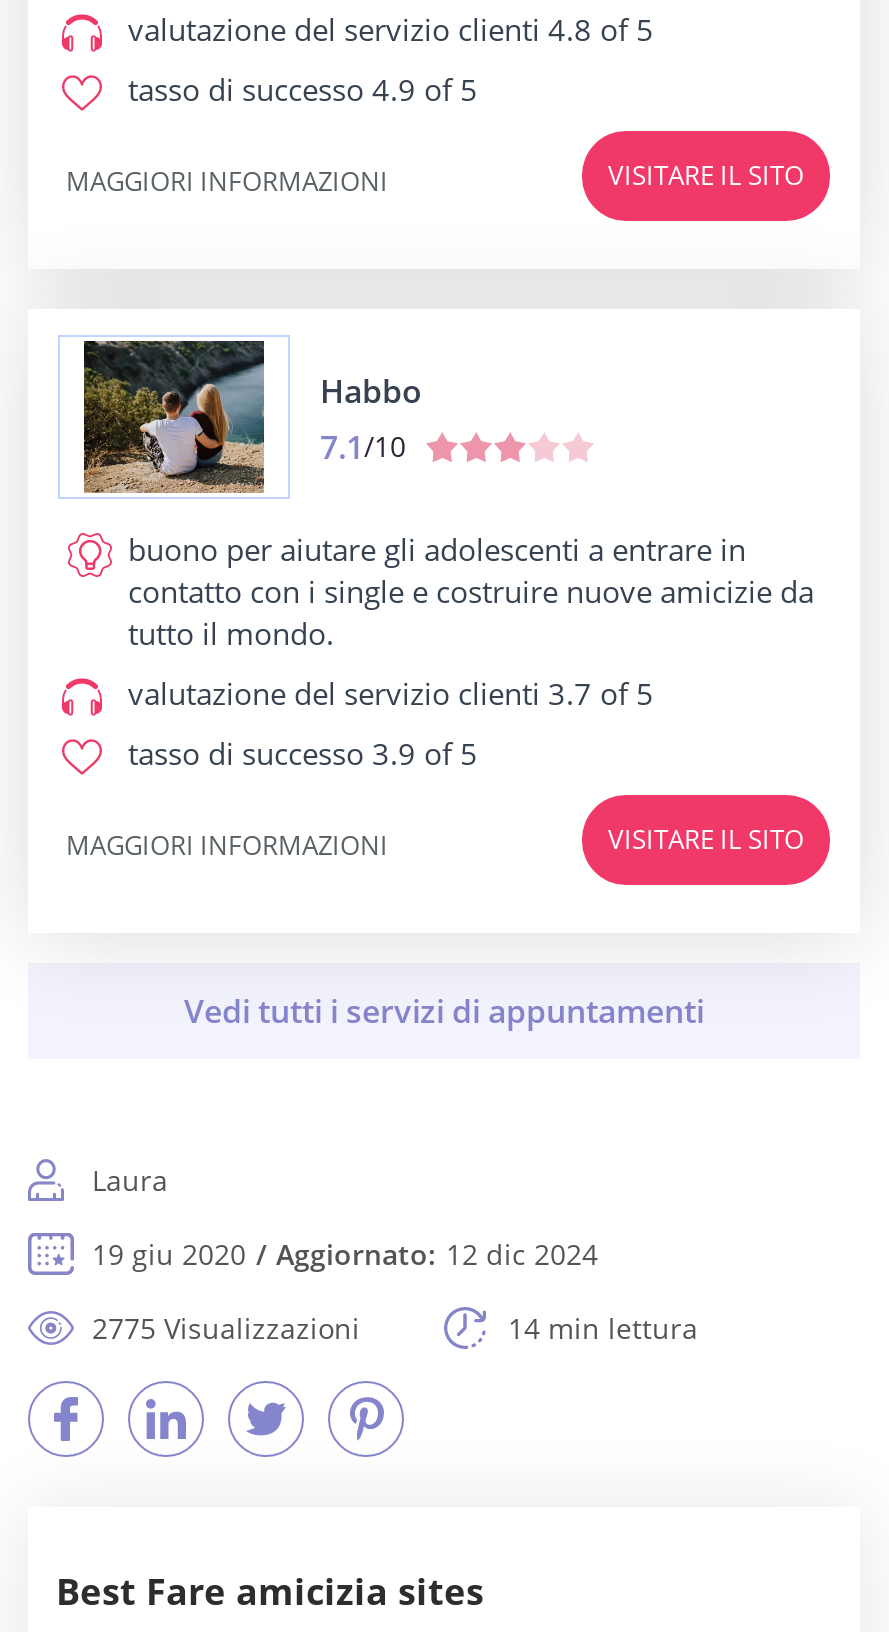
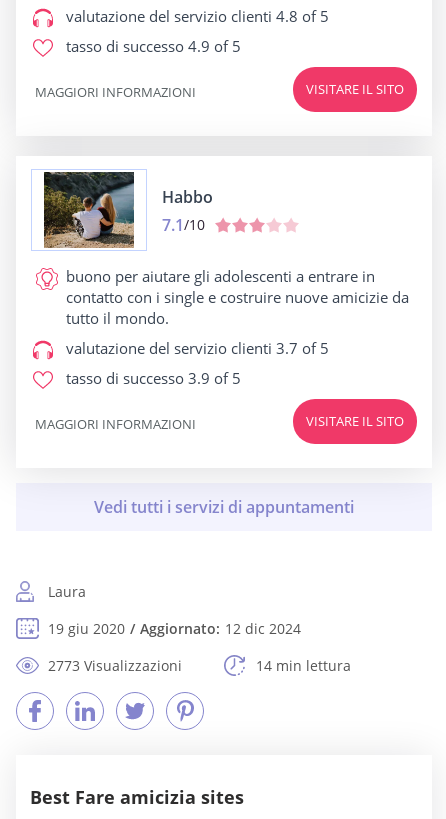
[92,1309,360,1347] 2775 Visualizzazioni -> [48,656,182,675] 2773 Visualizzazioni

